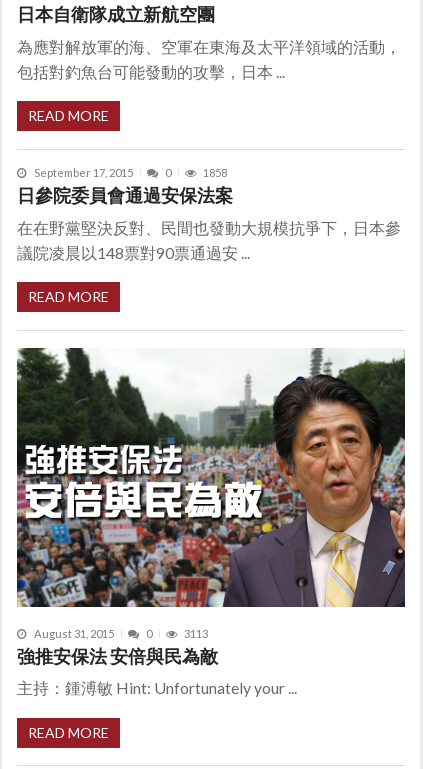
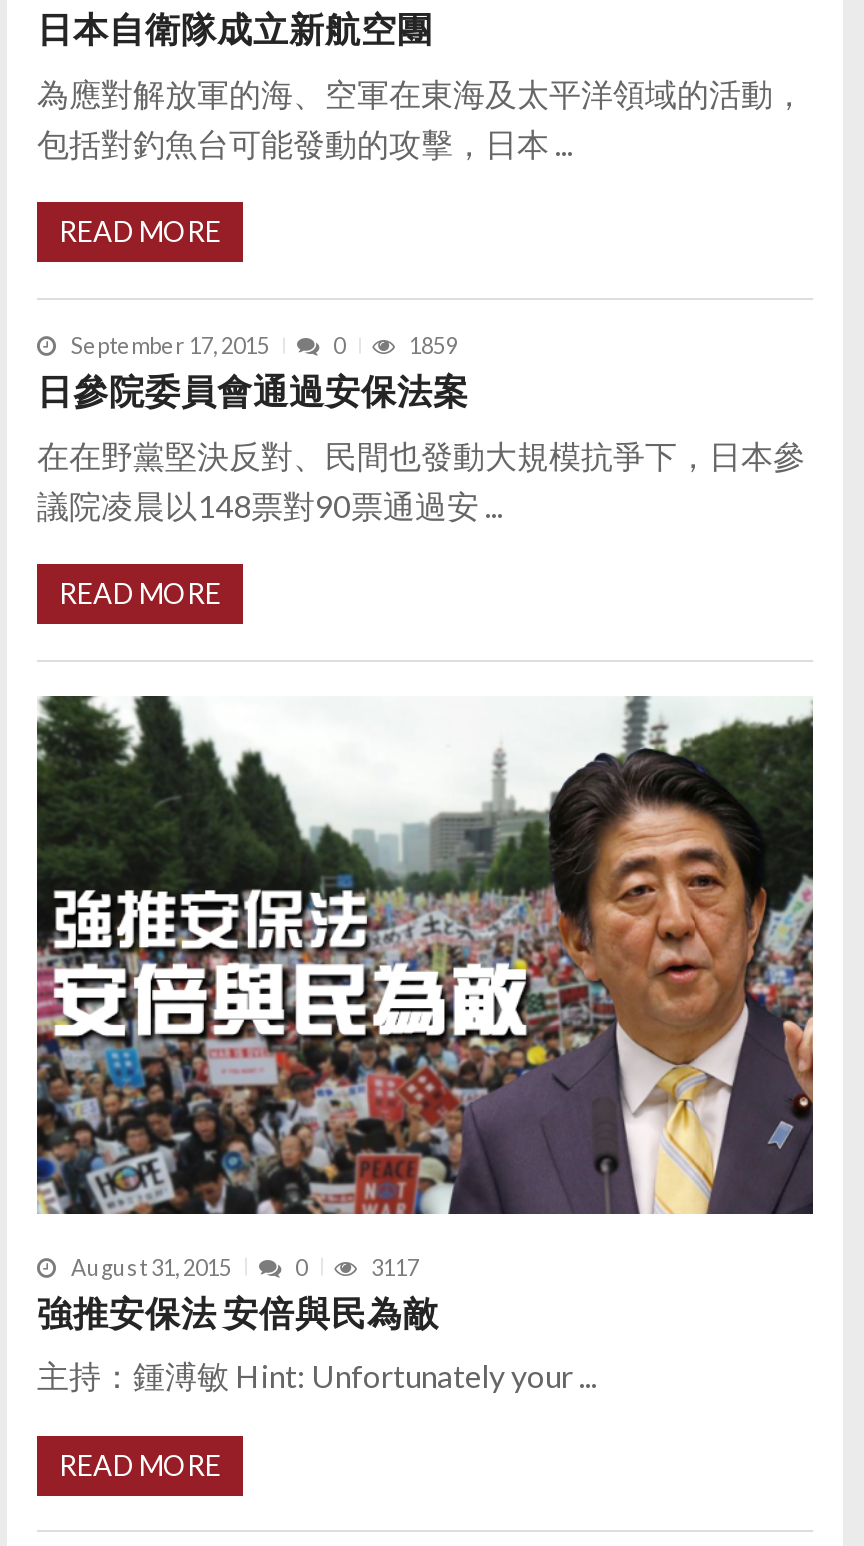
[203,166,227,179] 1858 -> [409,332,457,358] 1859
[184,627,208,640] 3113 -> [371,1254,419,1280] 3117

